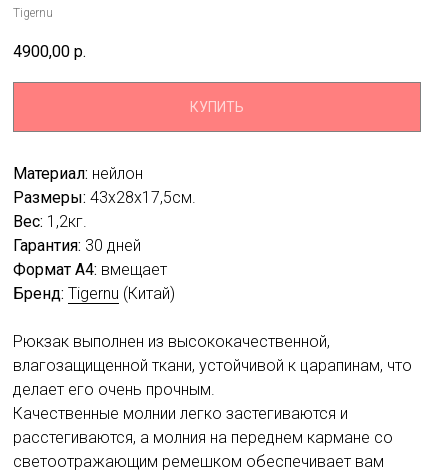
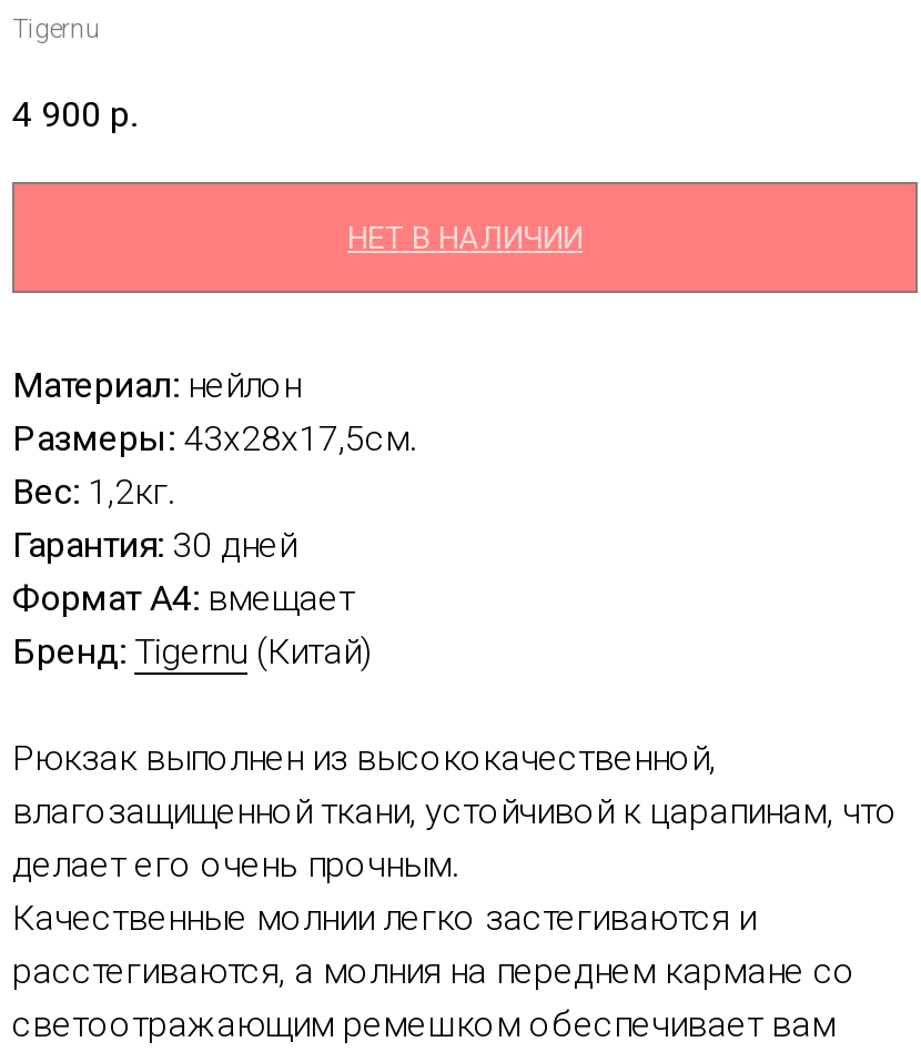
[13,42,86,61] 4900,00 р. -> [12,94,136,136] 4 900 р.
[190,99,244,115] КУПИТЬ -> [347,220,583,256] НЕТ В НАЛИЧИИ

